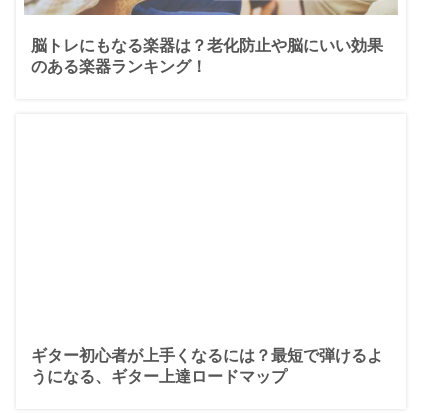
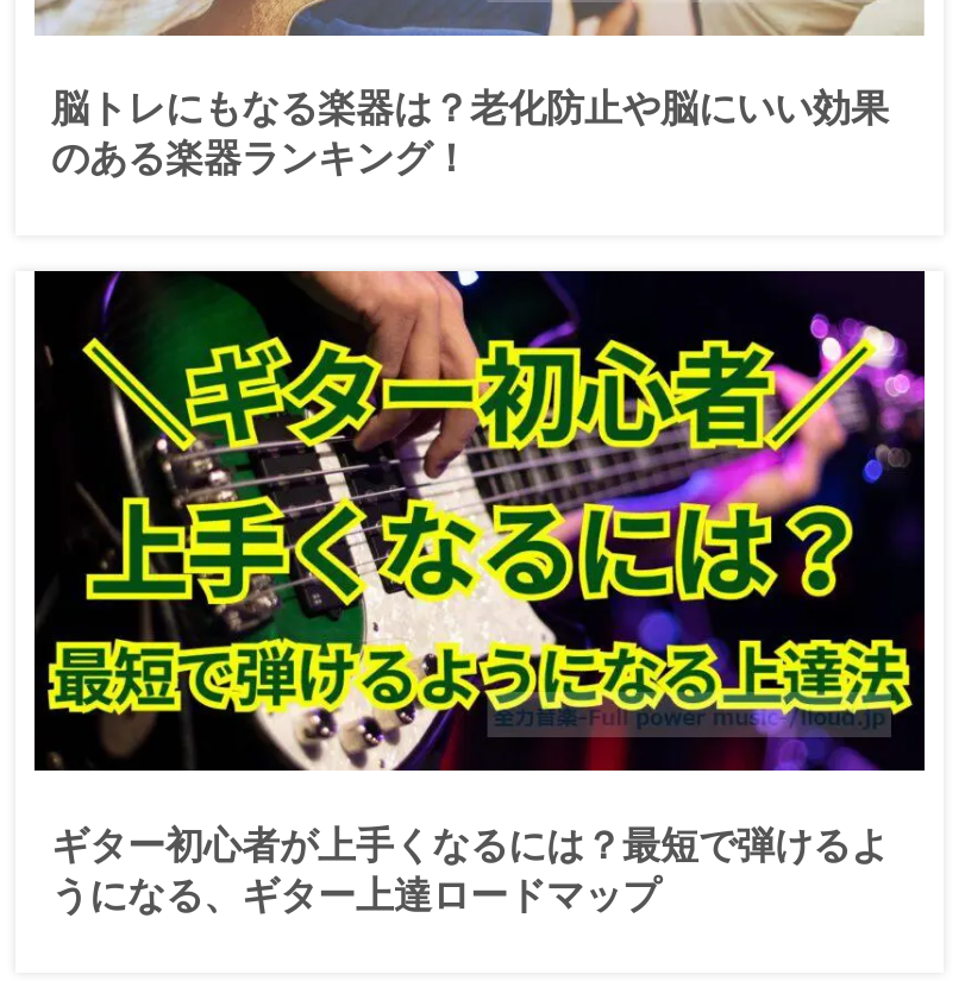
none -> [32,269,927,773] [image]

